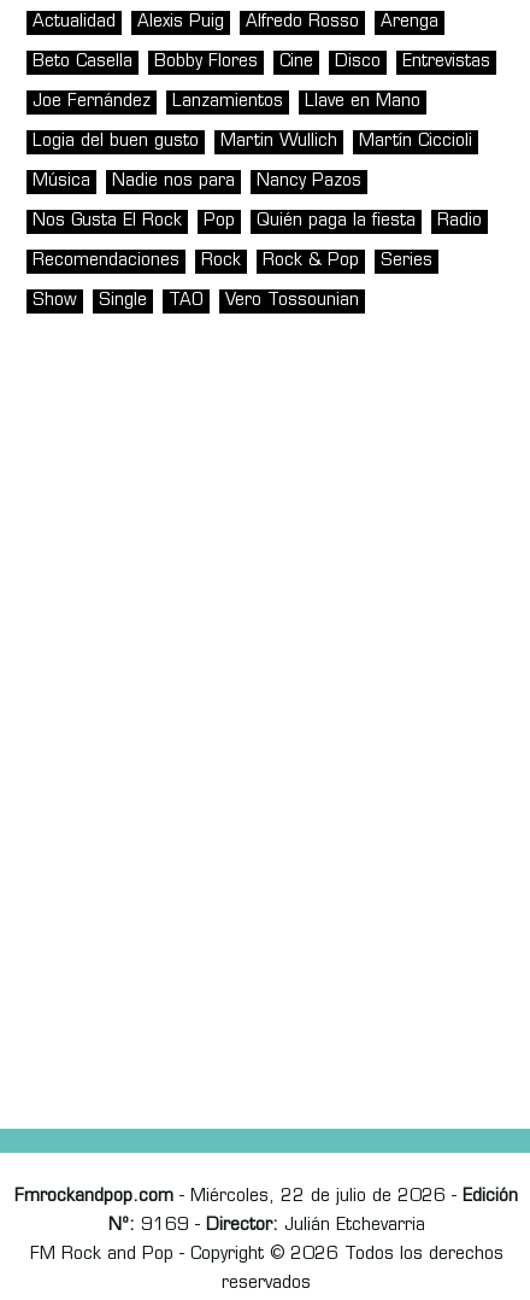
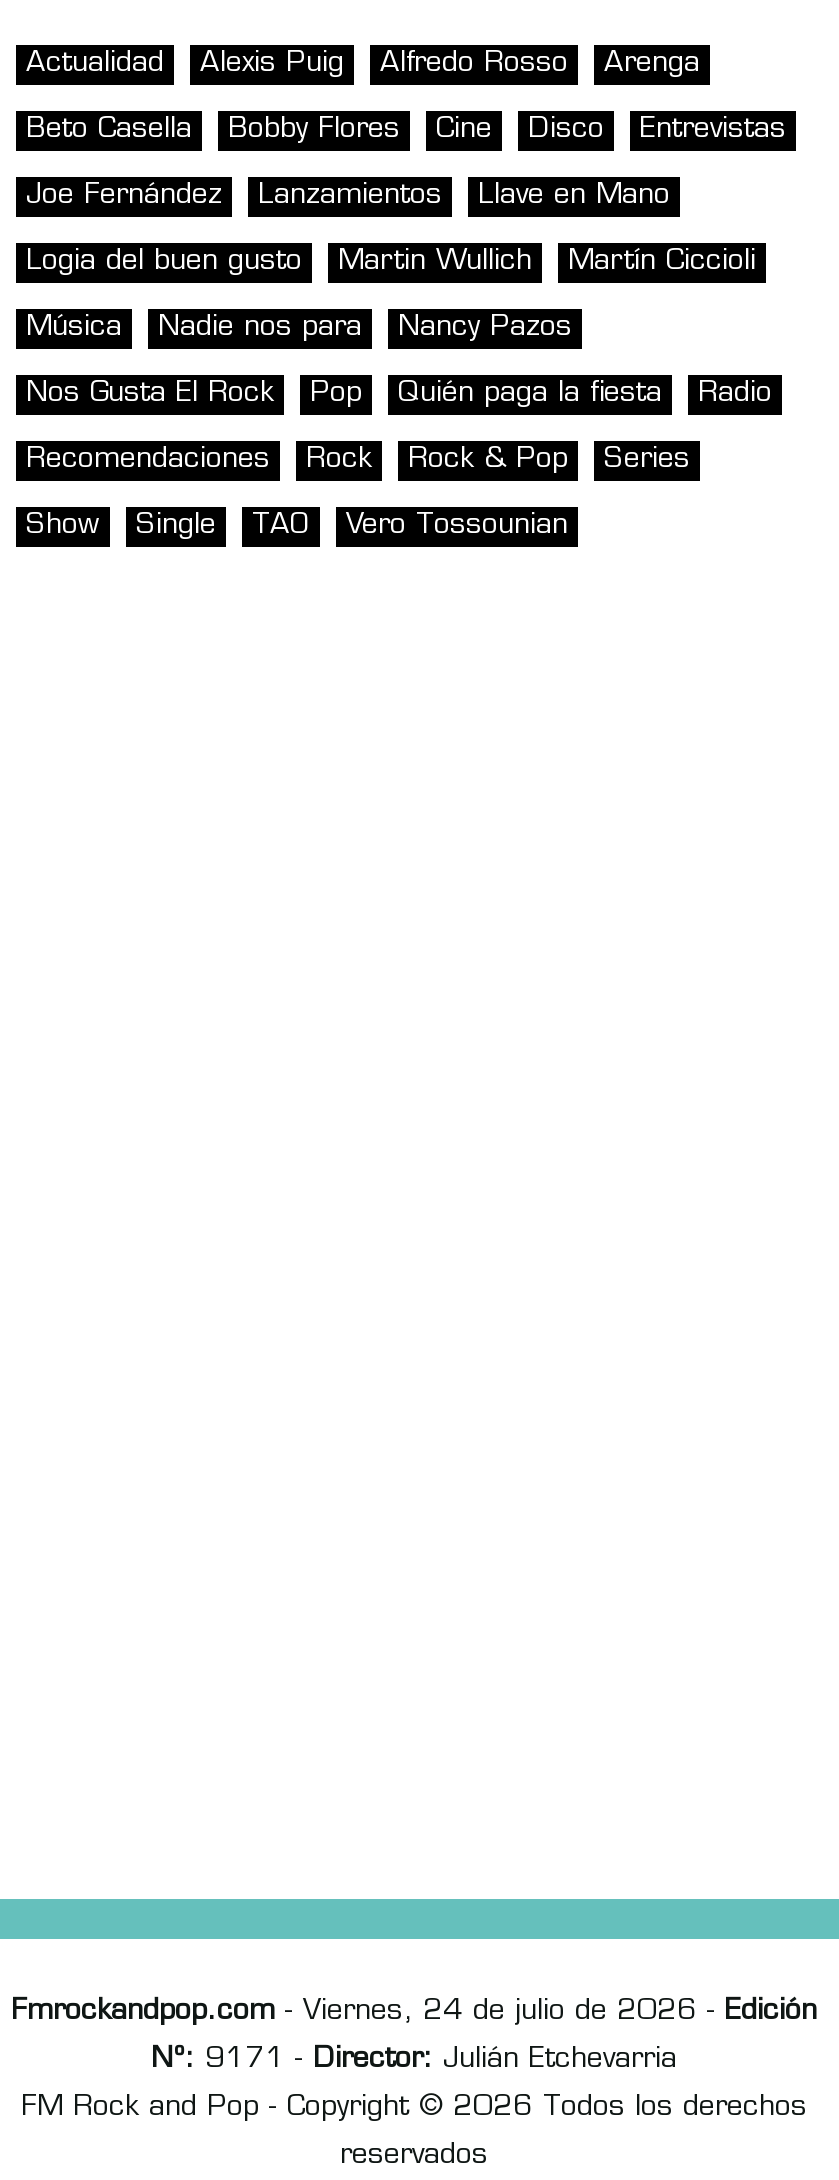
[14,1188,518,1206] Fmrockandpop.com - Miércoles, 22 de julio de 2026 - Edición -> [11,1997,817,2027] Fmrockandpop.com - Viernes, 24 de julio de 2026 - Edición
[108,1217,425,1235] Nº: 9169 - Director: Julián Etchevarria -> [151,2045,677,2075] Nº: 9171 - Director: Julián Etchevarria

